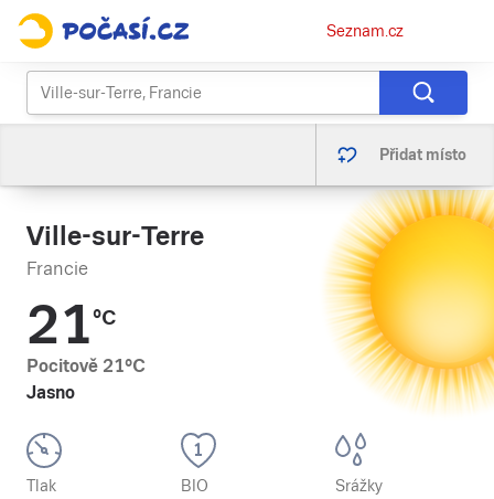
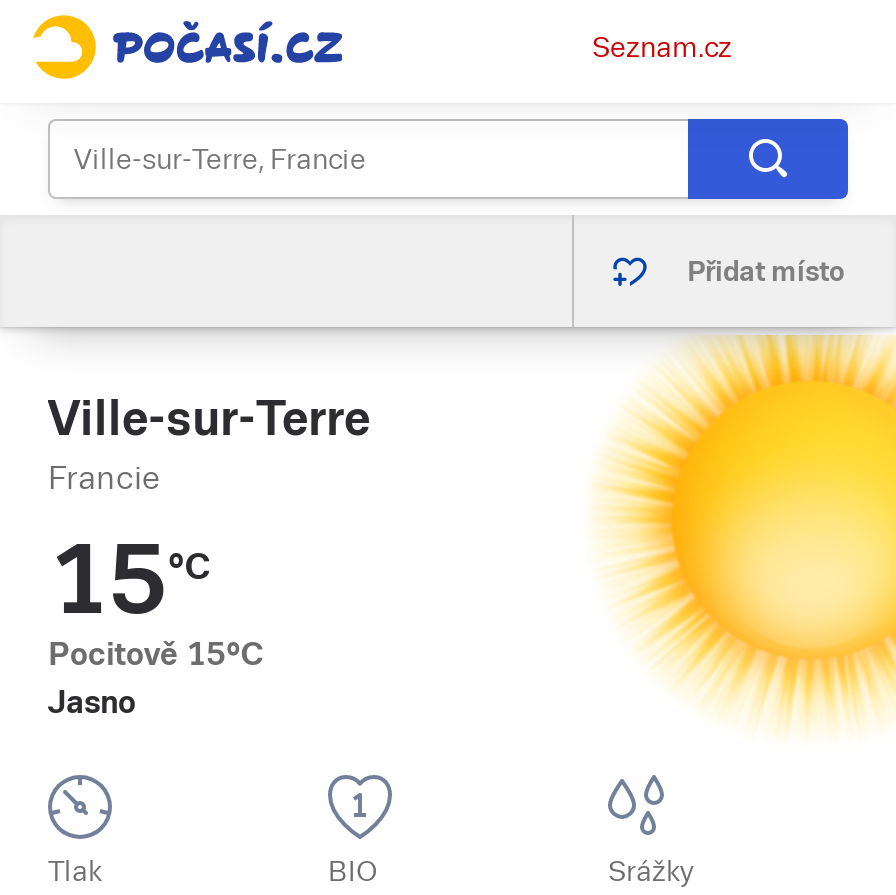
[26,295,116,355] 21°C -> [48,525,210,635] 15°C
[26,355,146,376] Pocitově 21°C -> [48,635,264,673] Pocitově 15°C

